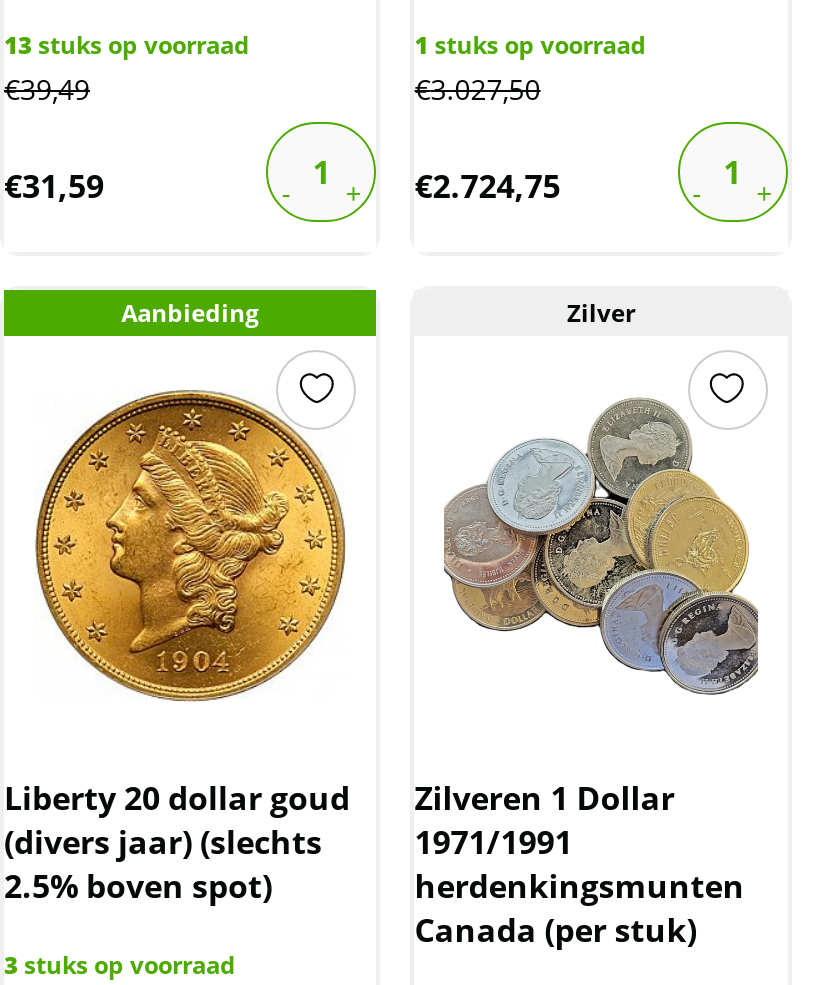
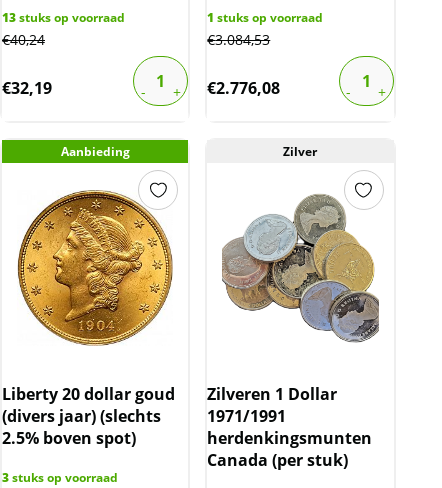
[4,69,90,107] €39,49 -> [2,30,45,49] €40,24
[415,69,541,107] €3.027,50 -> [207,30,270,49] €3.084,53
[4,163,104,207] €31,59 -> [2,77,52,99] €32,19
[415,163,561,207] €2.724,75 -> [207,77,280,99] €2.776,08

